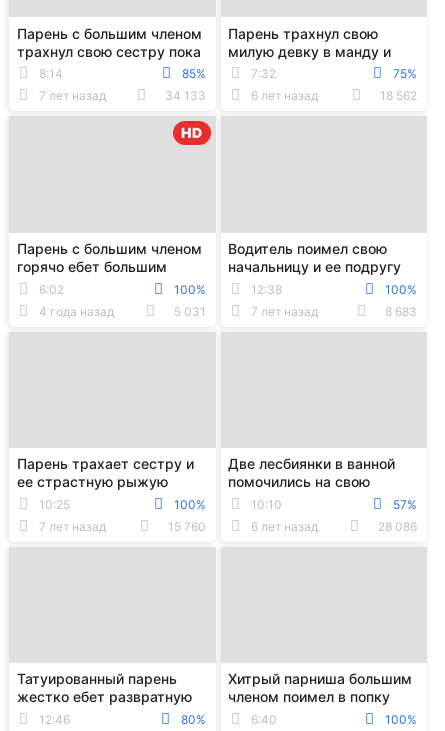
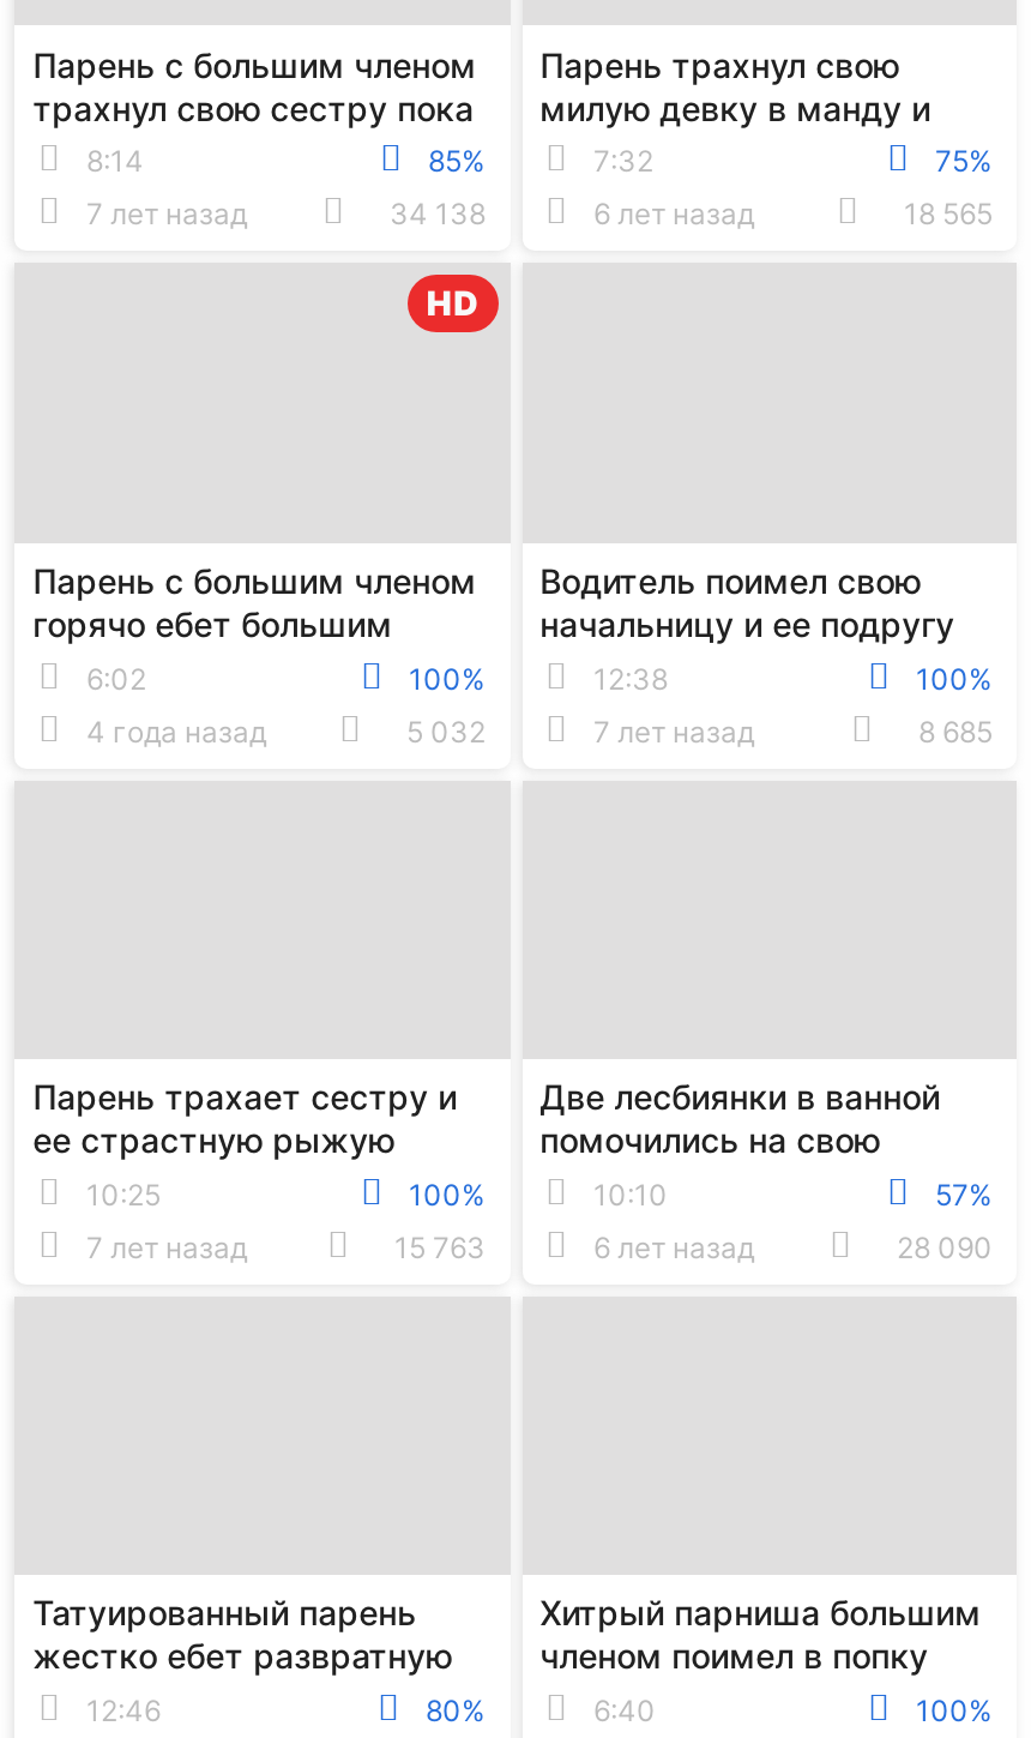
[164,88,205,103] 34 133 -> [390,196,486,232] 34 138
[380,88,417,103] 18 562 -> [904,196,993,232] 18 565
[173,303,205,318] 5 031 -> [406,712,486,748] 5 032
[385,303,417,318] 8 683 -> [918,712,993,748] 8 685
[167,519,205,534] 15 760 -> [394,1229,486,1265] 15 763
[378,519,417,534] 28 086 -> [897,1229,993,1265] 28 090

